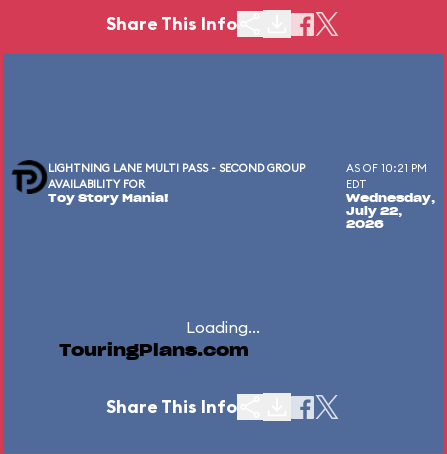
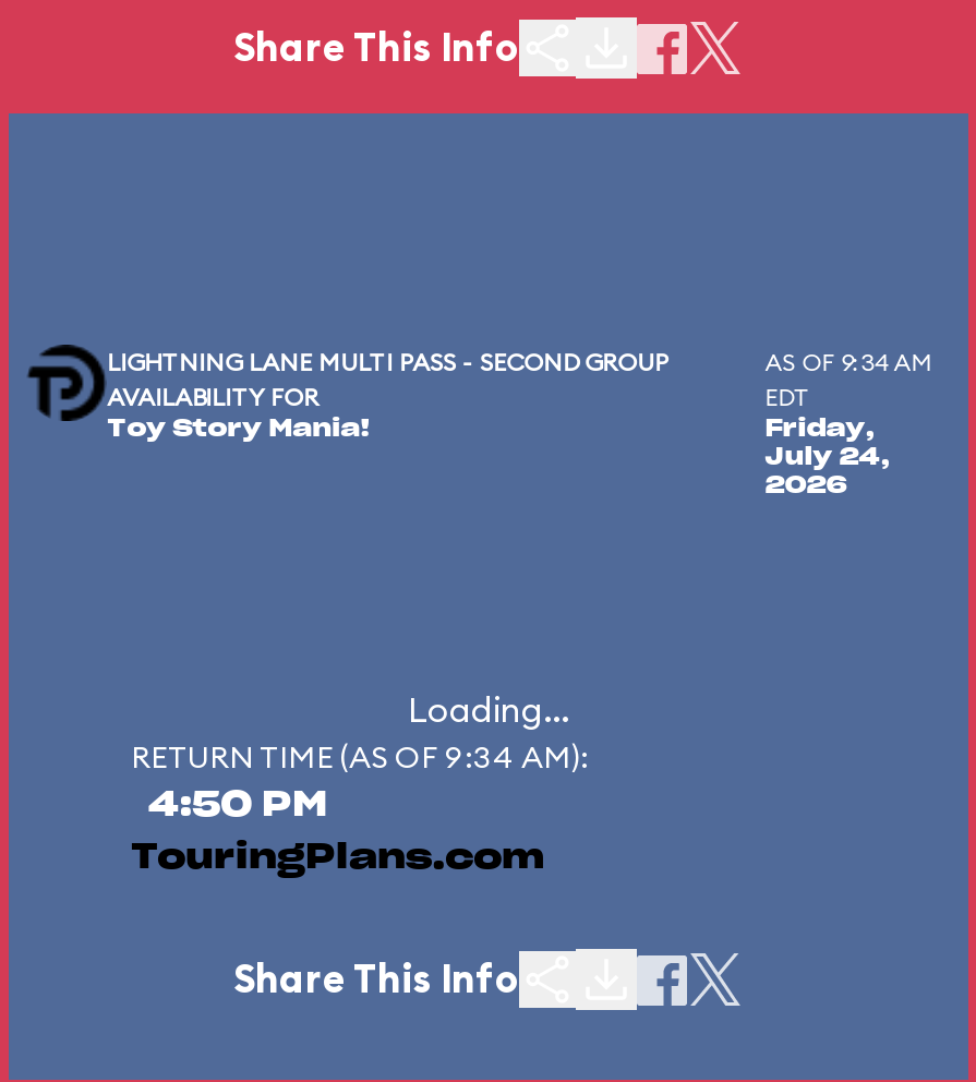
[346,161,427,175] AS OF 10:21 PM -> [765,347,933,377] AS OF 9:34 AM
[346,193,435,217] Wednesday, | July 22, -> [765,417,889,469] Friday, | July 24,
none -> [131,737,589,822] RETURN TIME (AS OF 9:34 AM): | 4:50 PM

